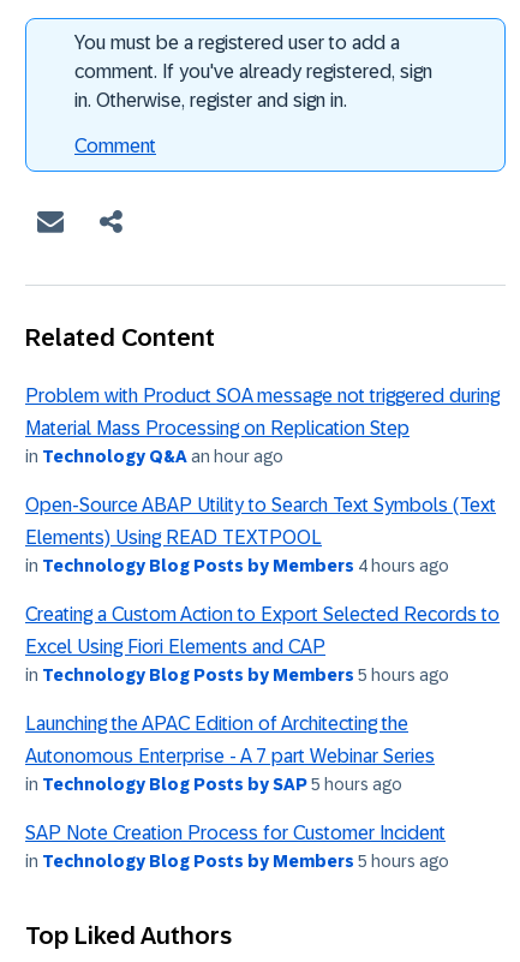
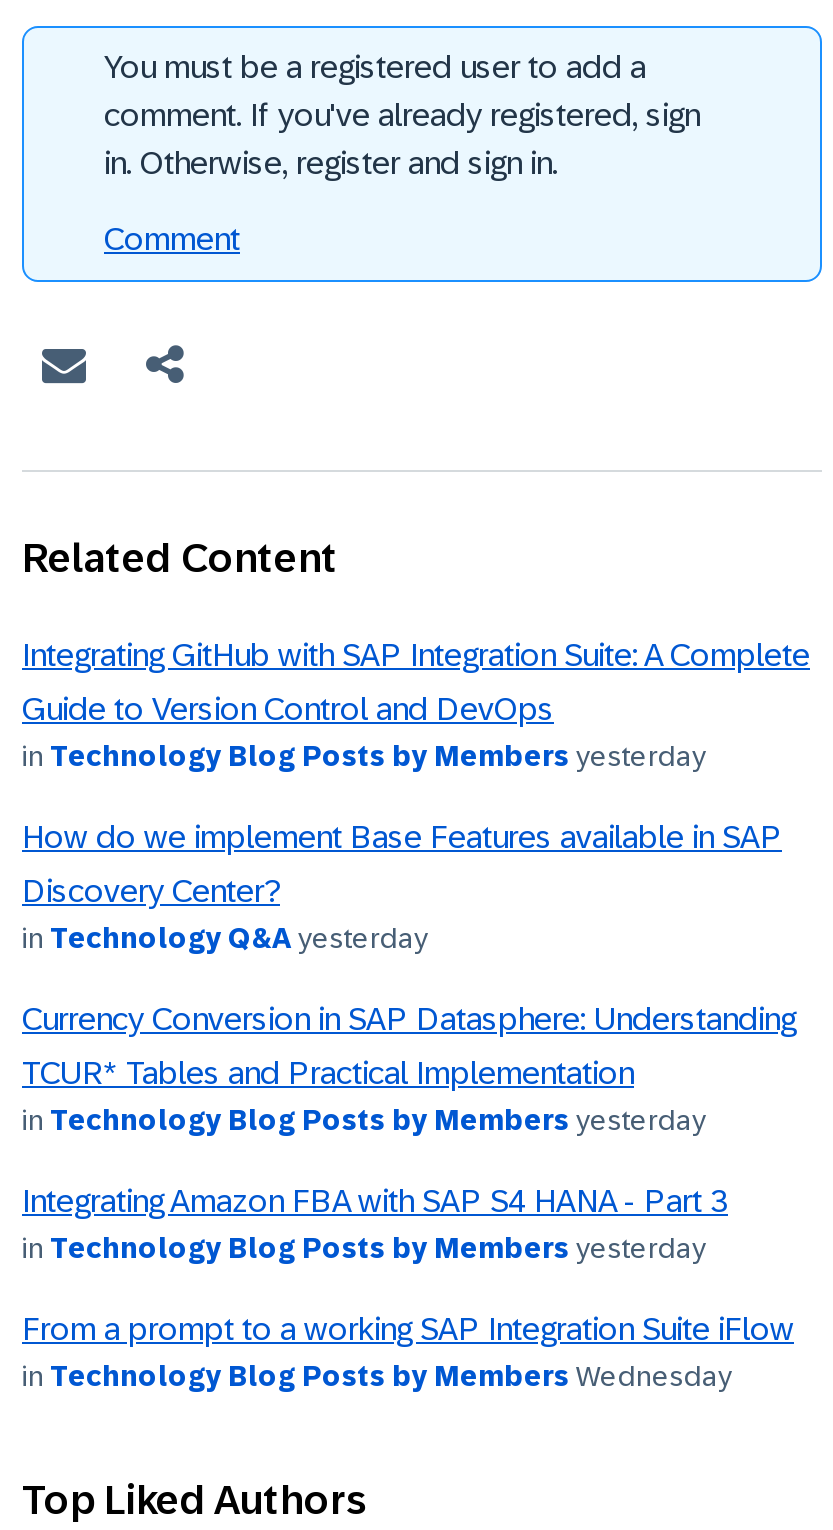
[25,385,500,870] Problem with Product SOA message not triggered during | Material Mass Processing on Replication Step | in Technology Q&A an hour ago | Open-Source ABAP Utility to Search Text Symbols (Text | Elements) Using READ TEXTPOOL | in Technology Blog Posts by Members 4 hours ago | Creating a Custom Action to Export Selected Records to | Excel Using Fiori Elements and CAP | in Technology Blog Posts by Members 5 hours ago | Launching the APAC Edition of Architecting the | Autonomous Enterprise - A 7 part Webinar Series | in Technology Blog Posts by SAP 5 hours ago | SAP Note Creation Process for Customer Incident | in Technology Blog Posts by Members 5 hours ago -> [22,637,810,1391] Integrating GitHub with SAP Integration Suite: A Complete | Guide to Version Control and DevOps | in Technology Blog Posts by Members yesterday | How do we implement Base Features available in SAP | Discovery Center? | in Technology Q&A yesterday | Currency Conversion in SAP Datasphere: Understanding | TCUR* Tables and Practical Implementation | in Technology Blog Posts by Members yesterday | Integrating Amazon FBA with SAP S4 HANA - Part 3 | in Technology Blog Posts by Members yesterday | From a prompt to a working SAP Integration Suite iFlow | in Technology Blog Posts by Members Wednesday

